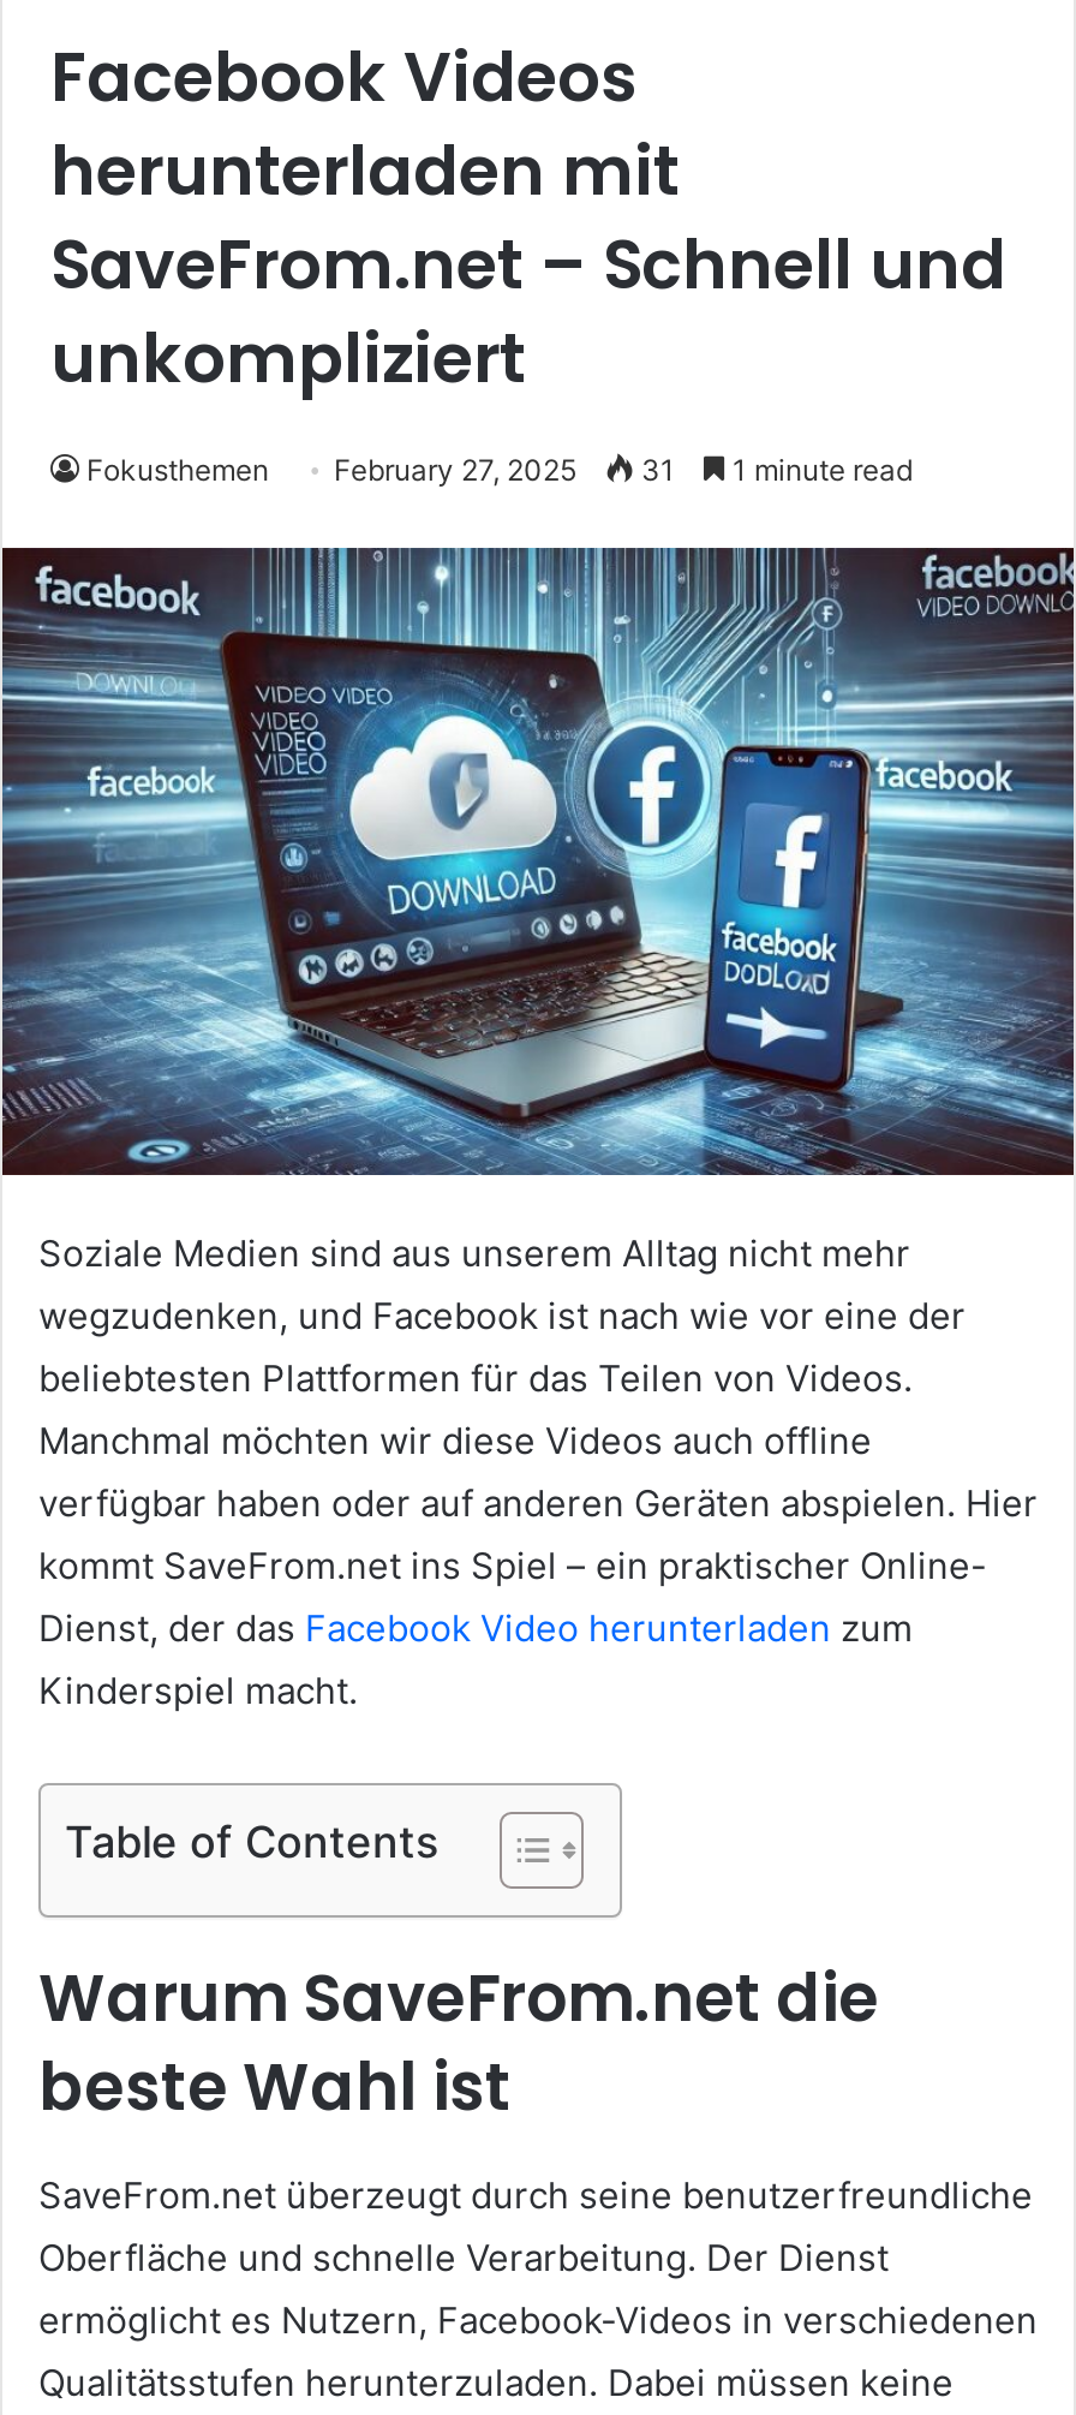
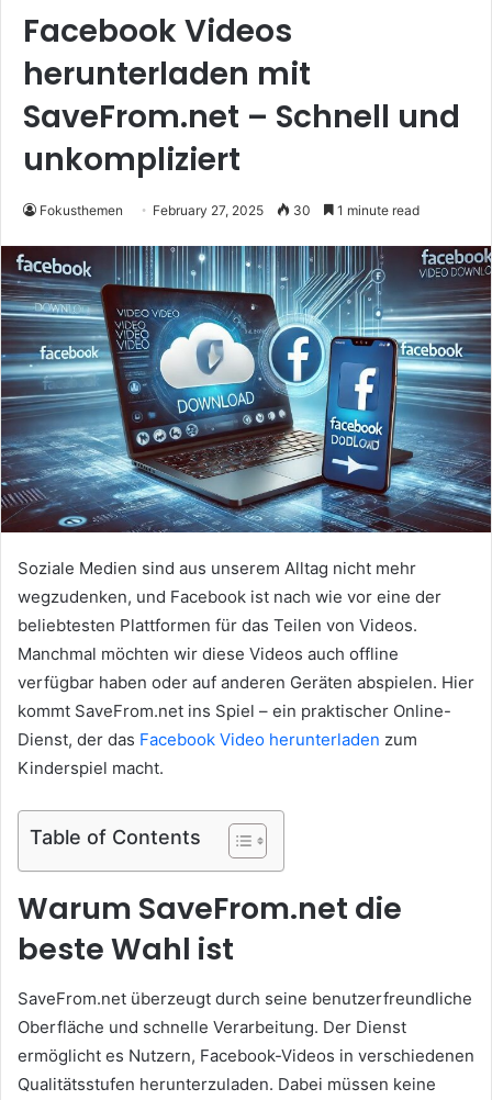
[86,452,913,488] Fokusthemen February 27, 2025 31 1 minute read -> [40,202,420,218] Fokusthemen February 27, 2025 30 1 minute read

